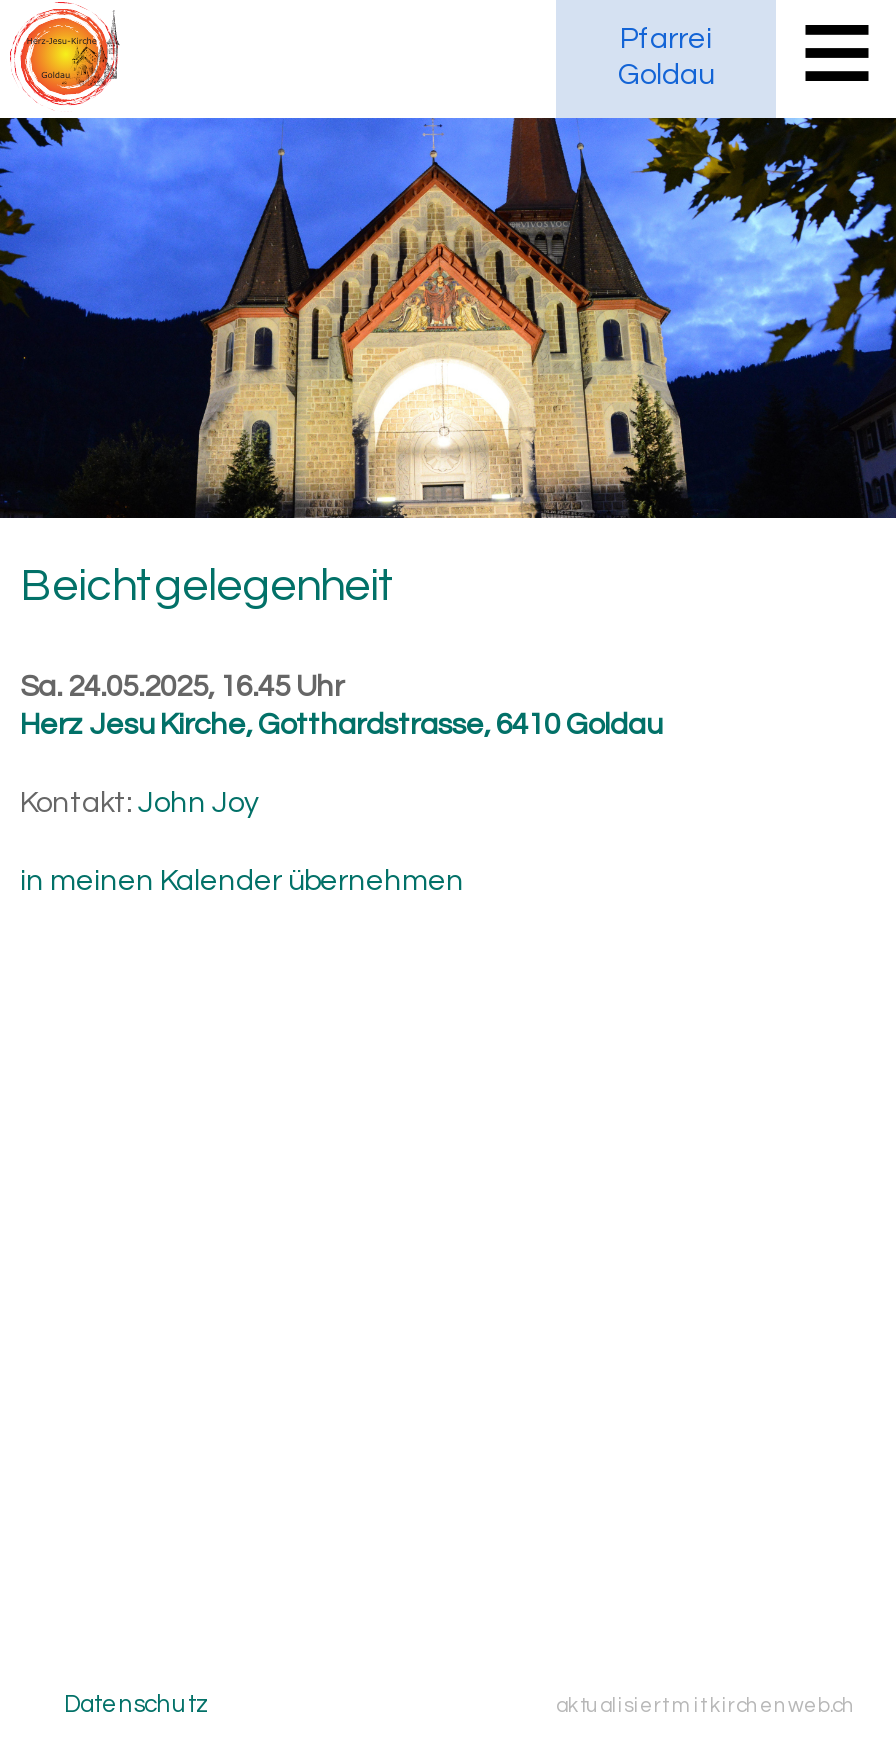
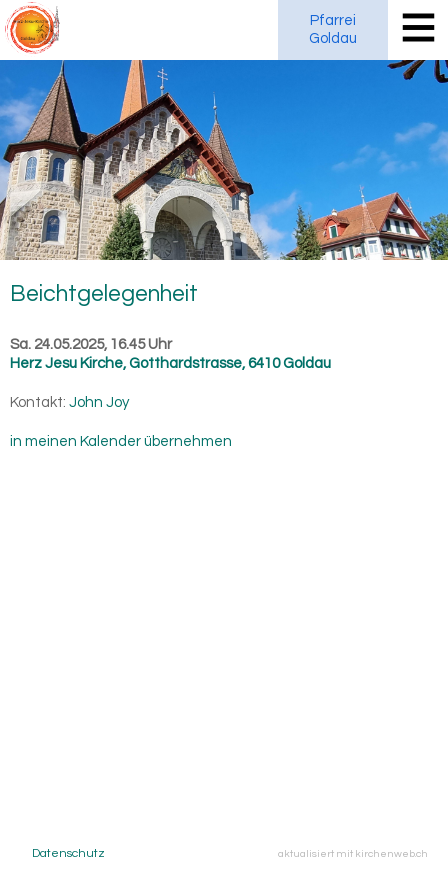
[6,116,890,520] [image] -> [3,59,445,261] [image]

